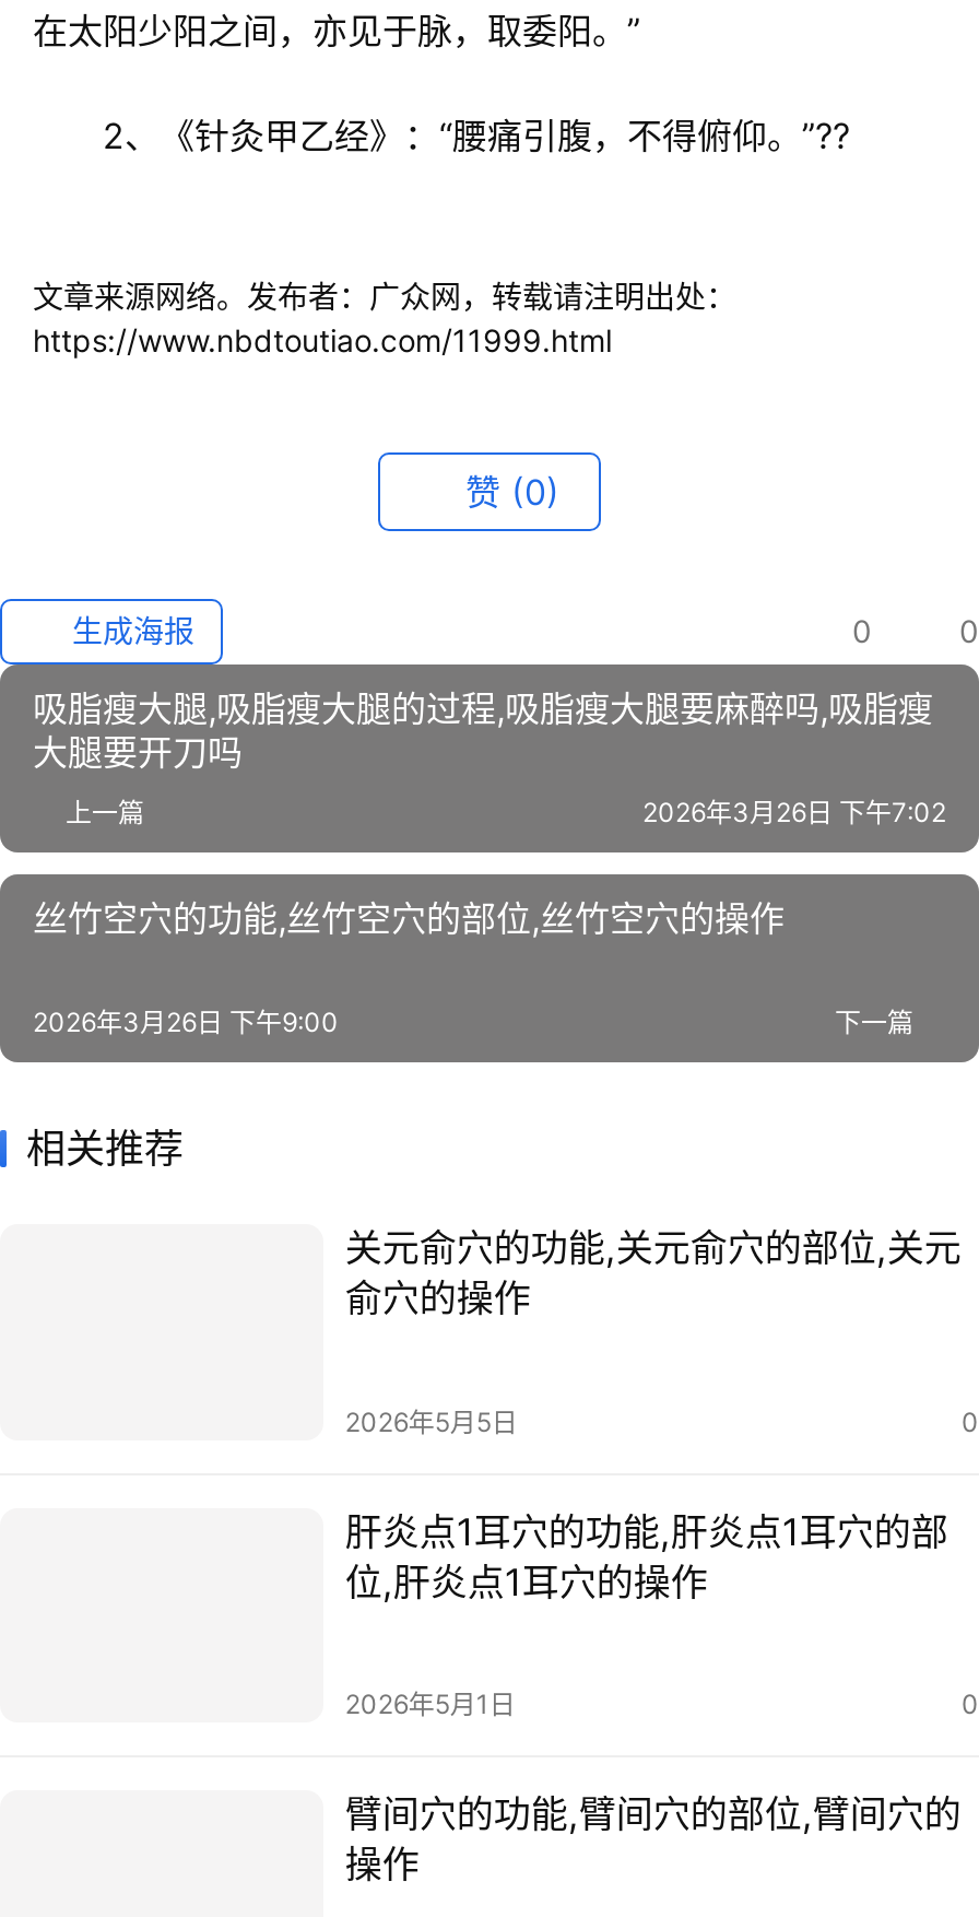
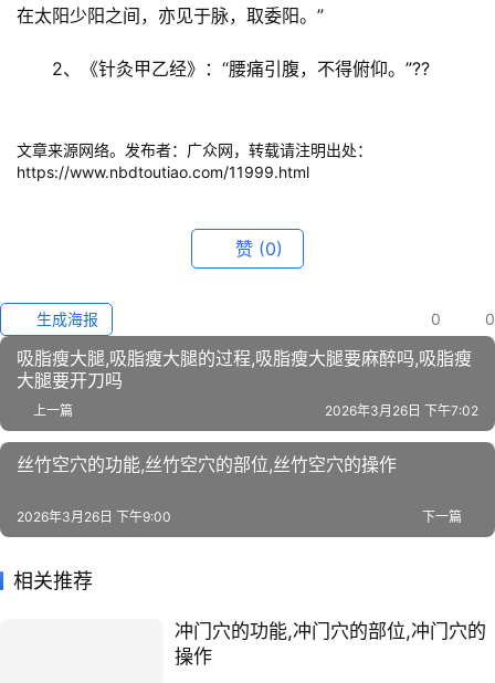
[345,1227,979,1837] 关元俞穴的功能,关元俞穴的部位,关元 | 俞穴的操作 | 2026年5月5日 | 0 | 肝炎点1耳穴的功能,肝炎点1耳穴的部 | 位,肝炎点1耳穴的操作 | 2026年5月1日 | 0 | 臂间穴的功能,臂间穴的部位,臂间穴的 -> [174,620,486,643] 冲门穴的功能,冲门穴的部位,冲门穴的

